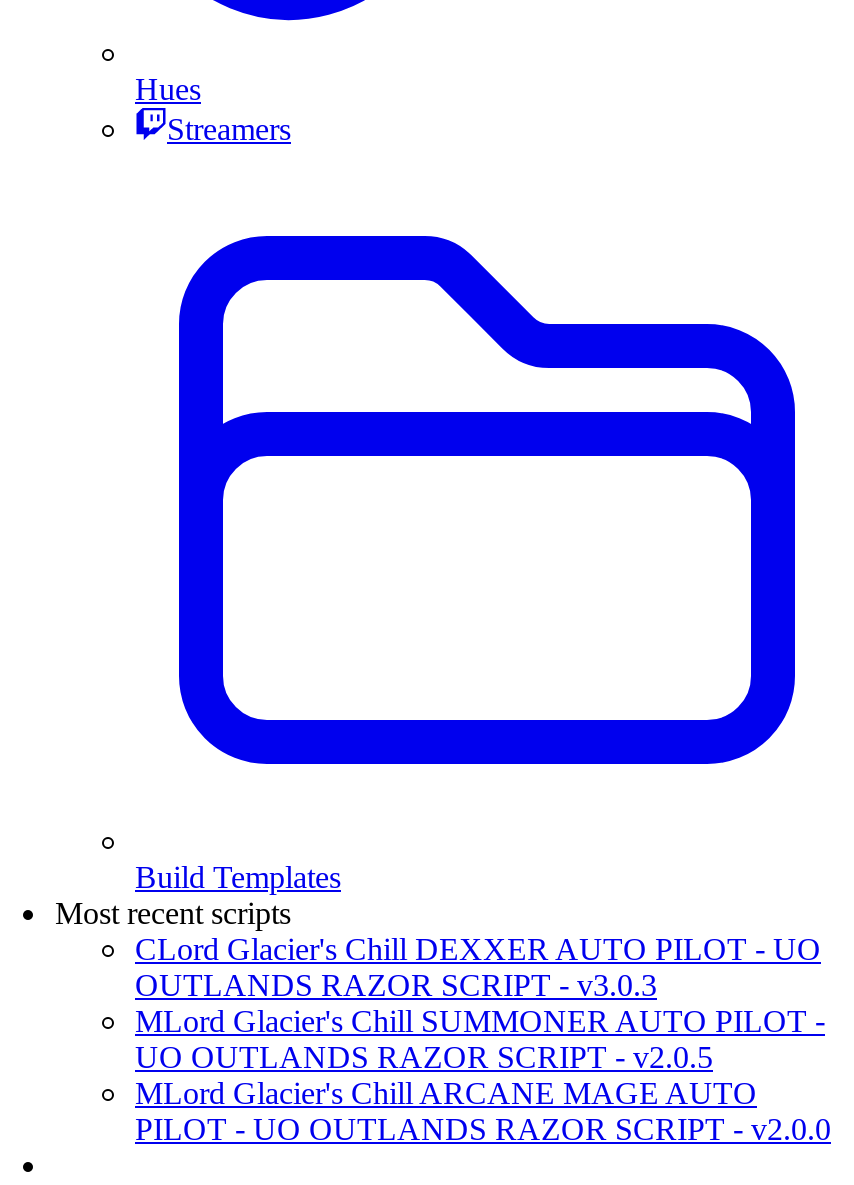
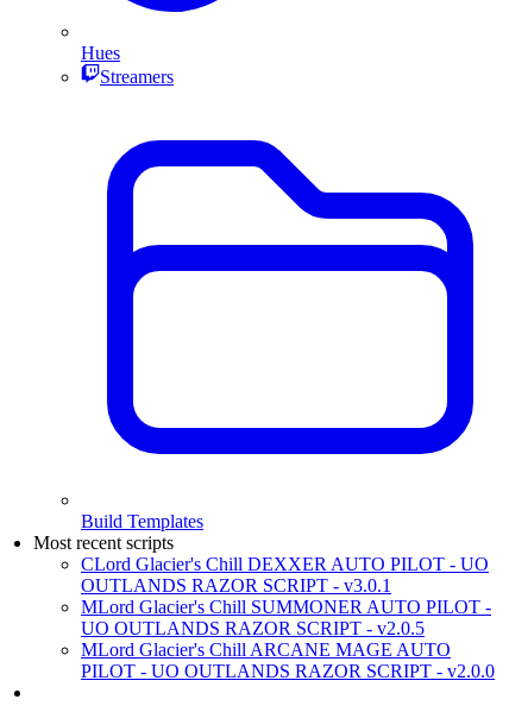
[135,968,657,1002] OUTLANDS RAZOR SCRIPT - v3.0.3 -> [81,575,391,596] OUTLANDS RAZOR SCRIPT - v3.0.1

